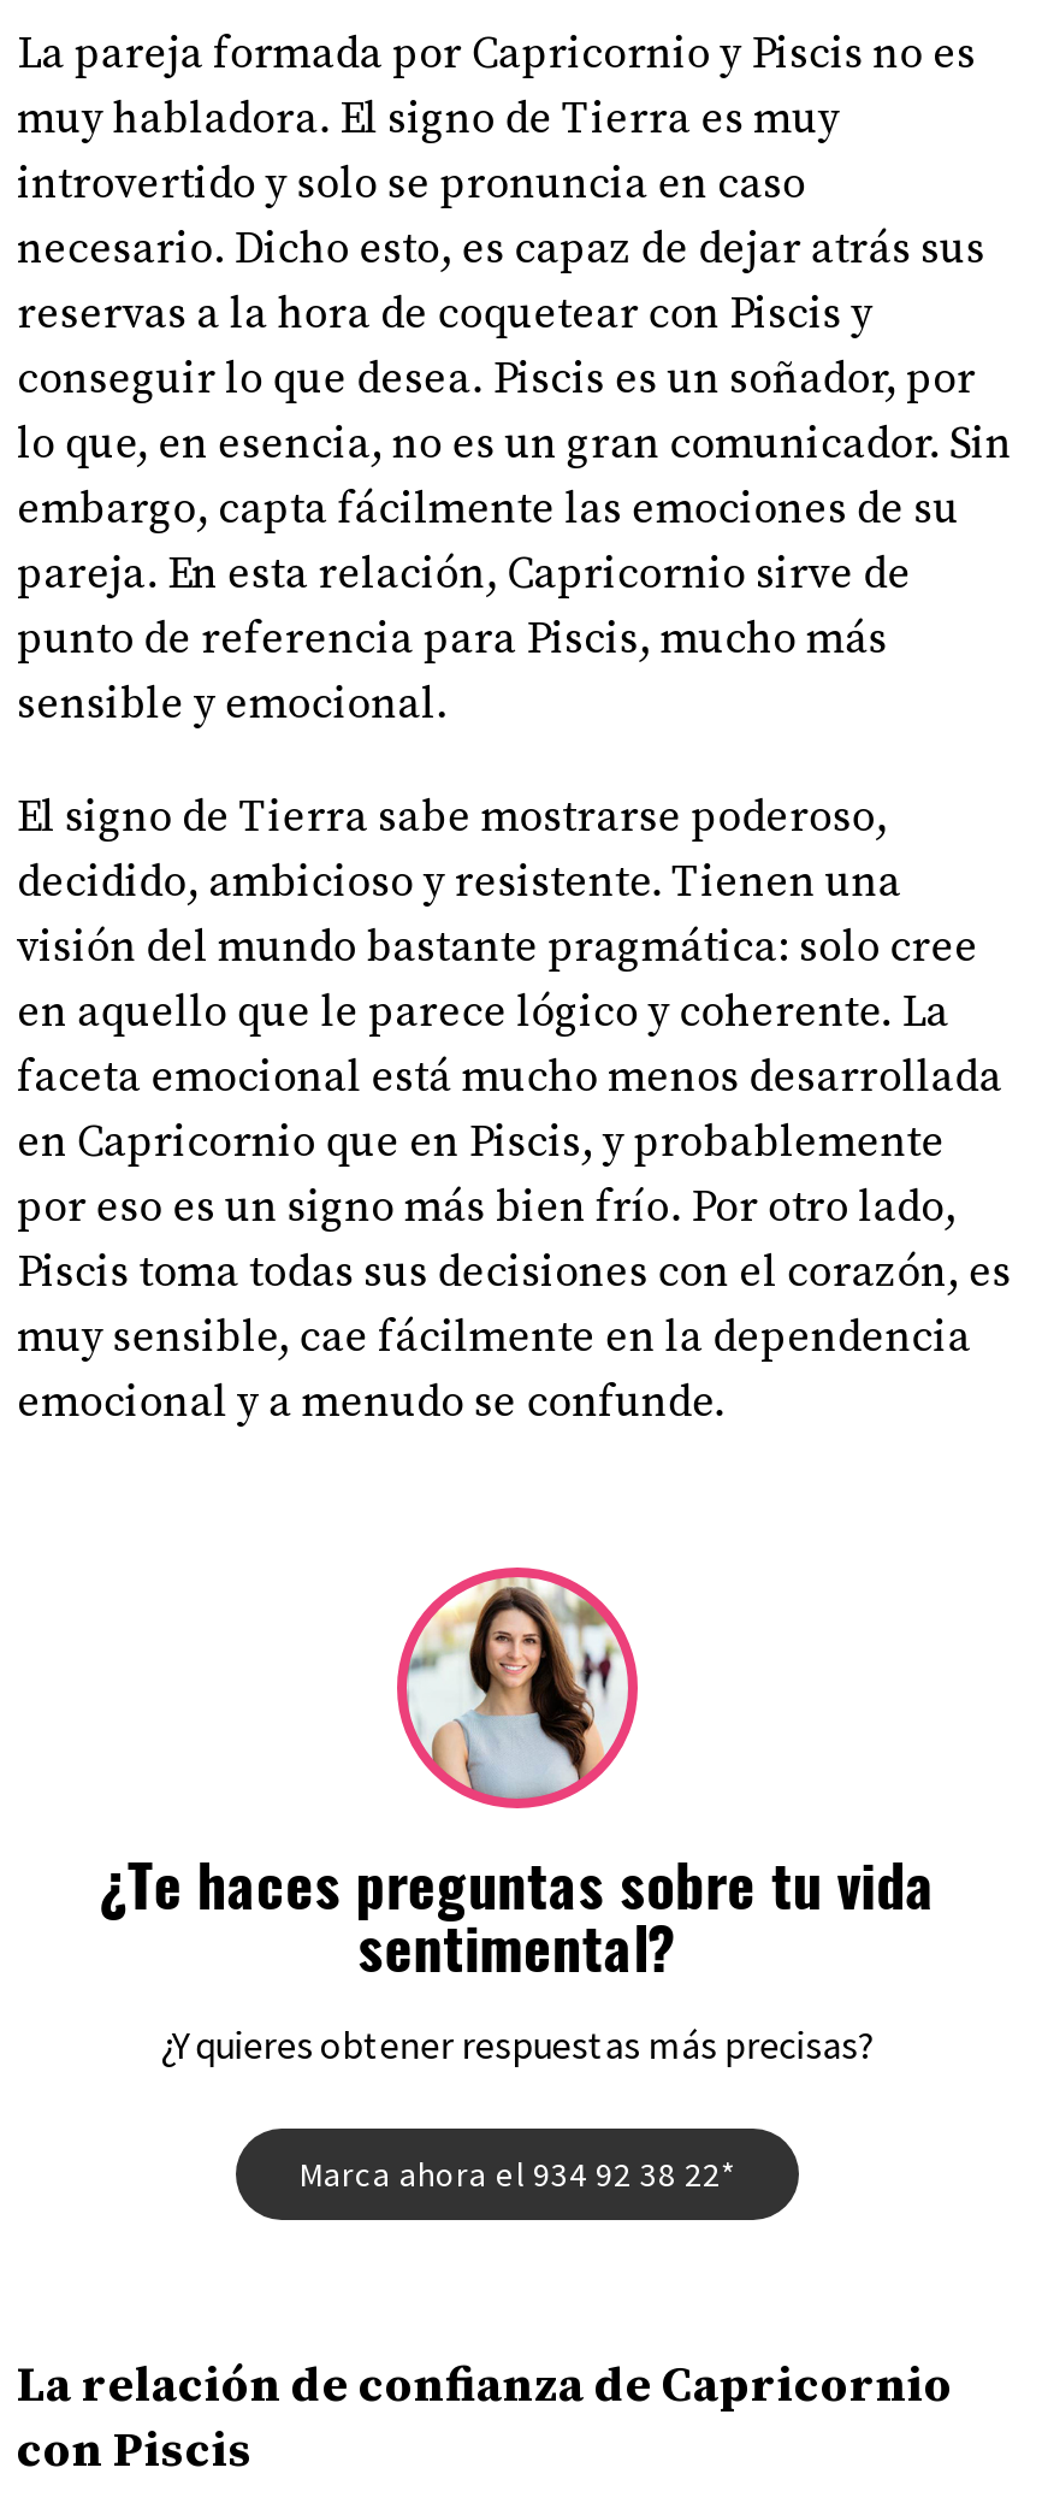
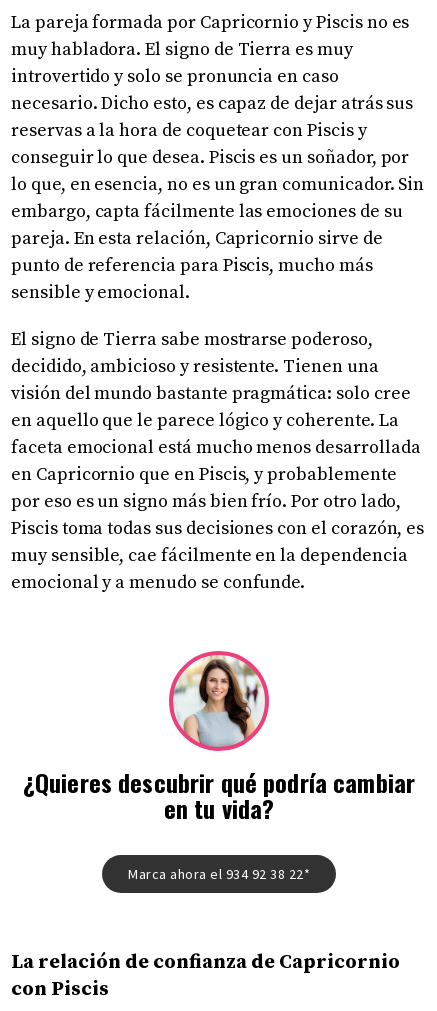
[100,1839,935,2067] ¿Te haces preguntas sobre tu vida | sentimental? | ¿Y quieres obtener respuestas más precisas? -> [23,764,415,826] ¿Quieres descubrir qué podría cambiar | en tu vida?

